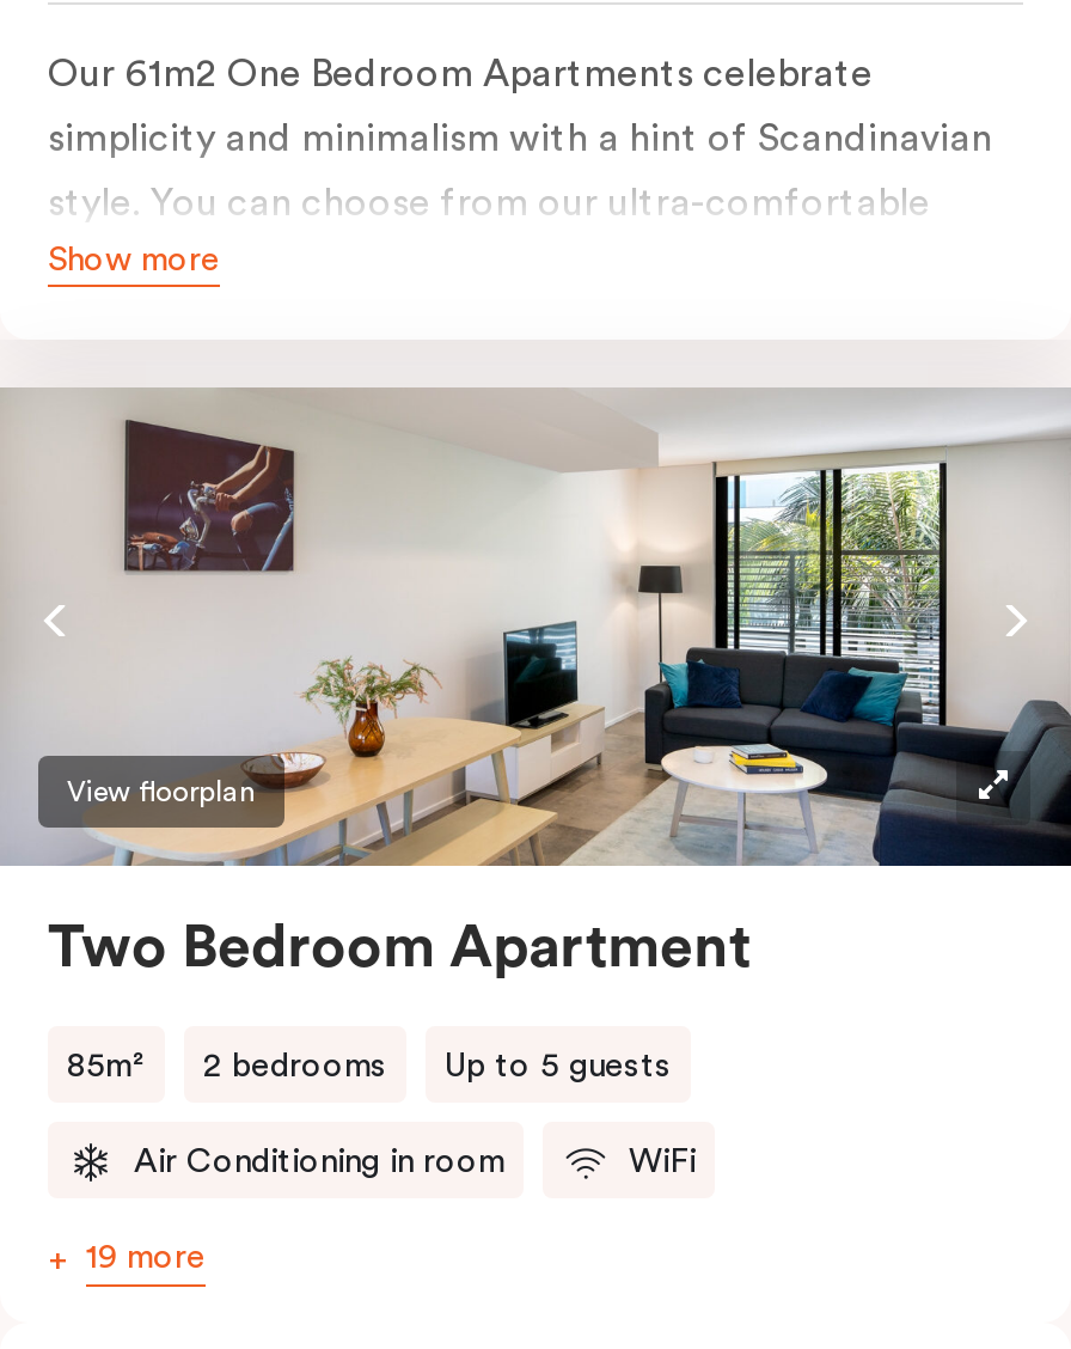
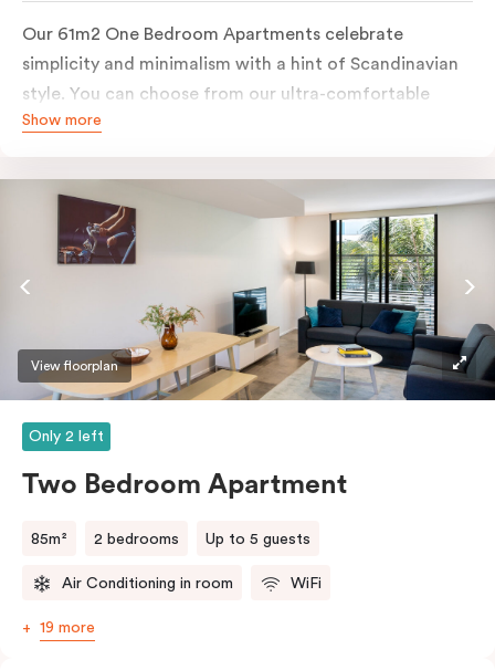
none -> [29,429,104,444] Only 2 left

